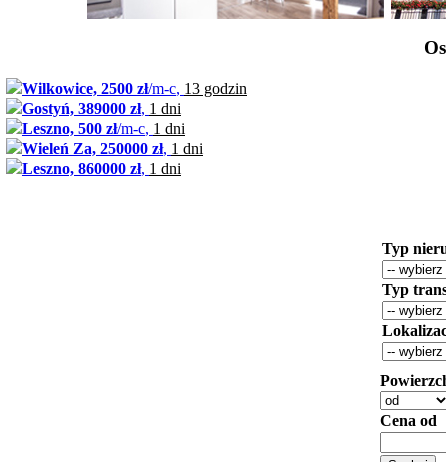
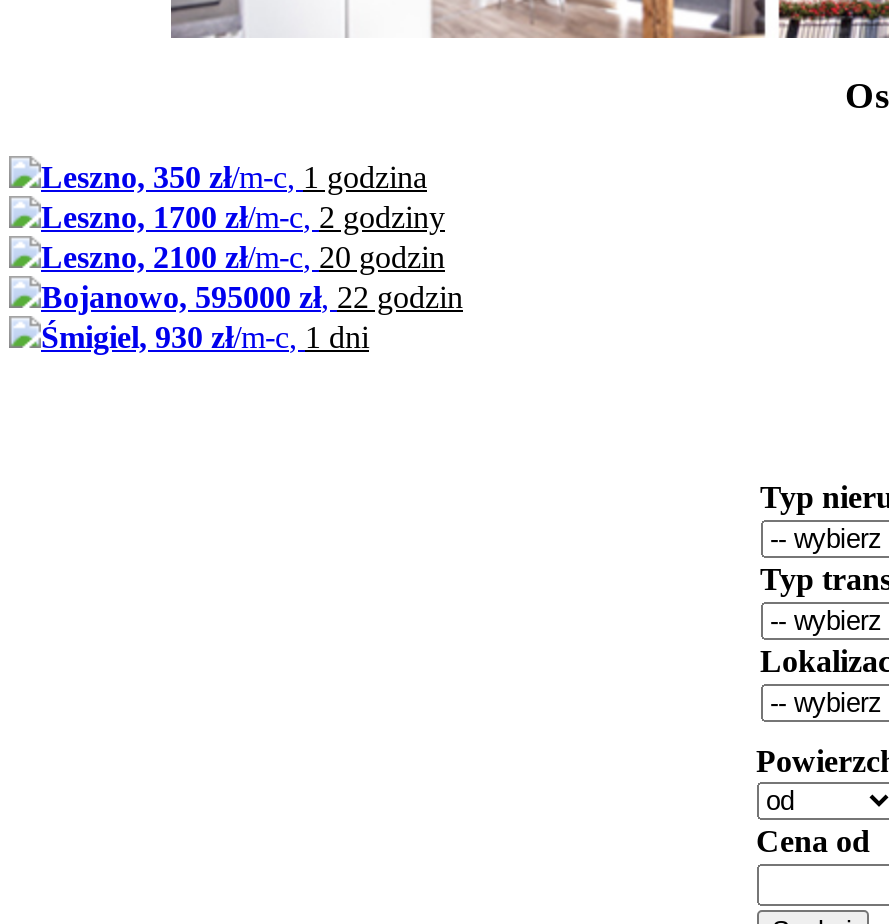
[22,80,247,177] Wilkowice, 2500 zł/m-c, 13 godzin | Gostyń, 389000 zł, 1 dni | Leszno, 500 zł/m-c, 1 dni | Wieleń Za, 250000 zł, 1 dni | Leszno, 860000 zł, 1 dni -> [41,160,463,354] Leszno, 350 zł/m-c, 1 godzina | Leszno, 1700 zł/m-c, 2 godziny | Leszno, 2100 zł/m-c, 20 godzin | Bojanowo, 595000 zł, 22 godzin | Śmigiel, 930 zł/m-c, 1 dni

